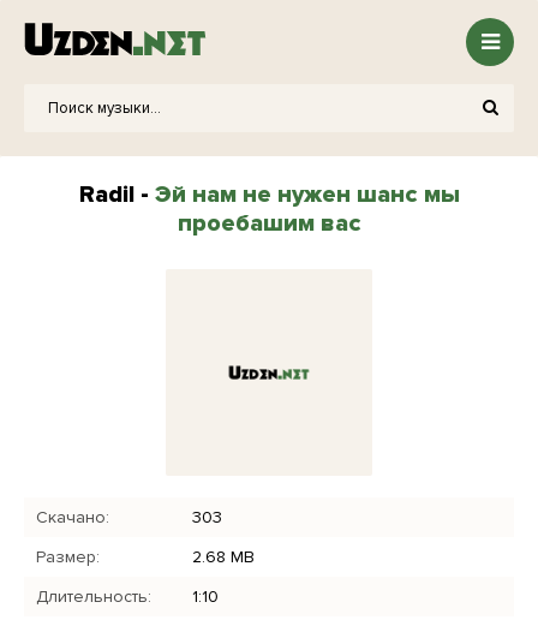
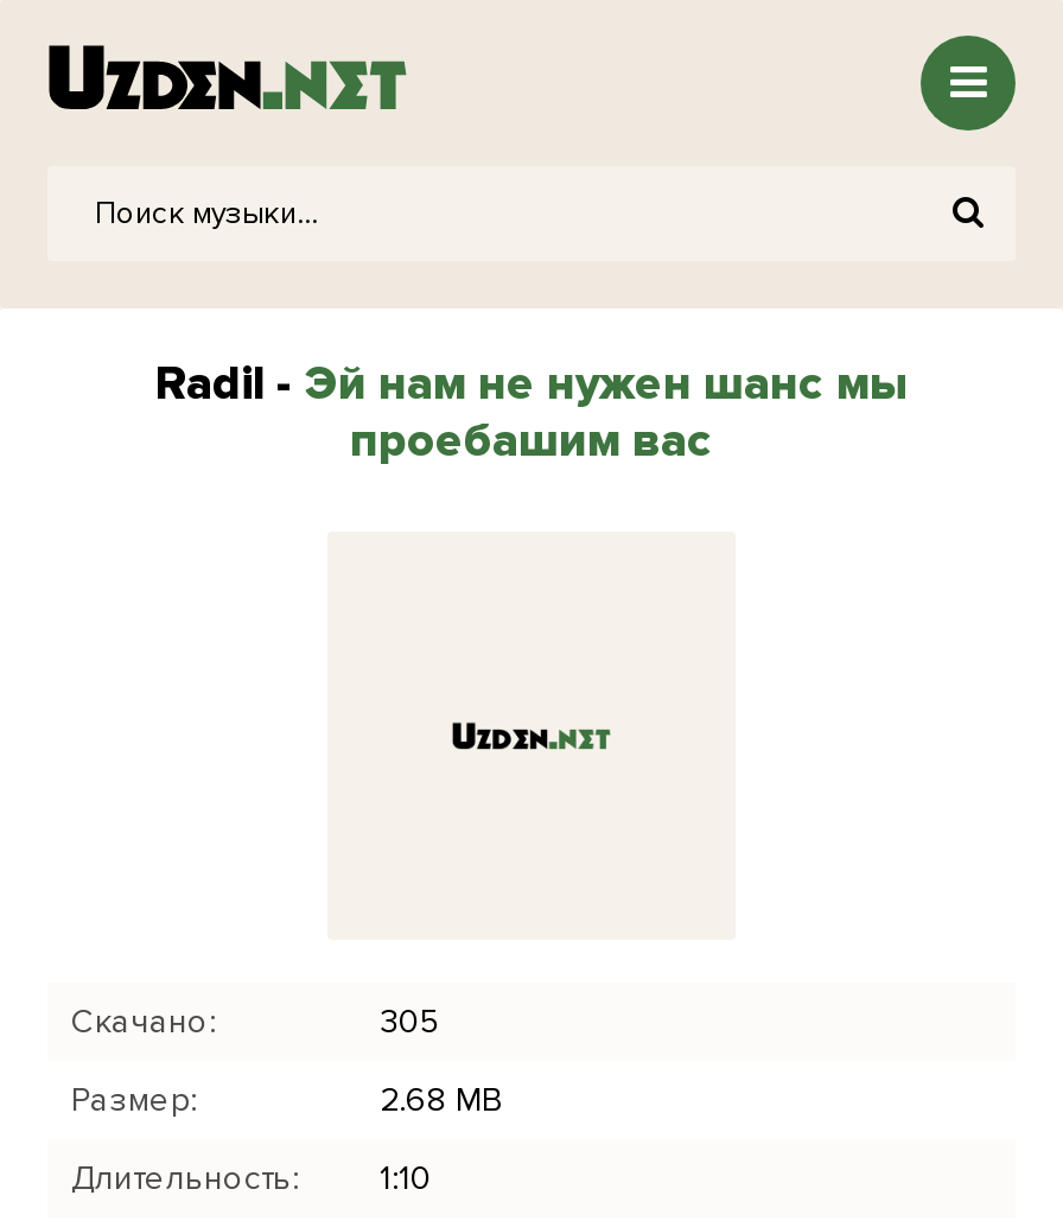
[192,507,222,527] 303 -> [380,1001,439,1042] 305

